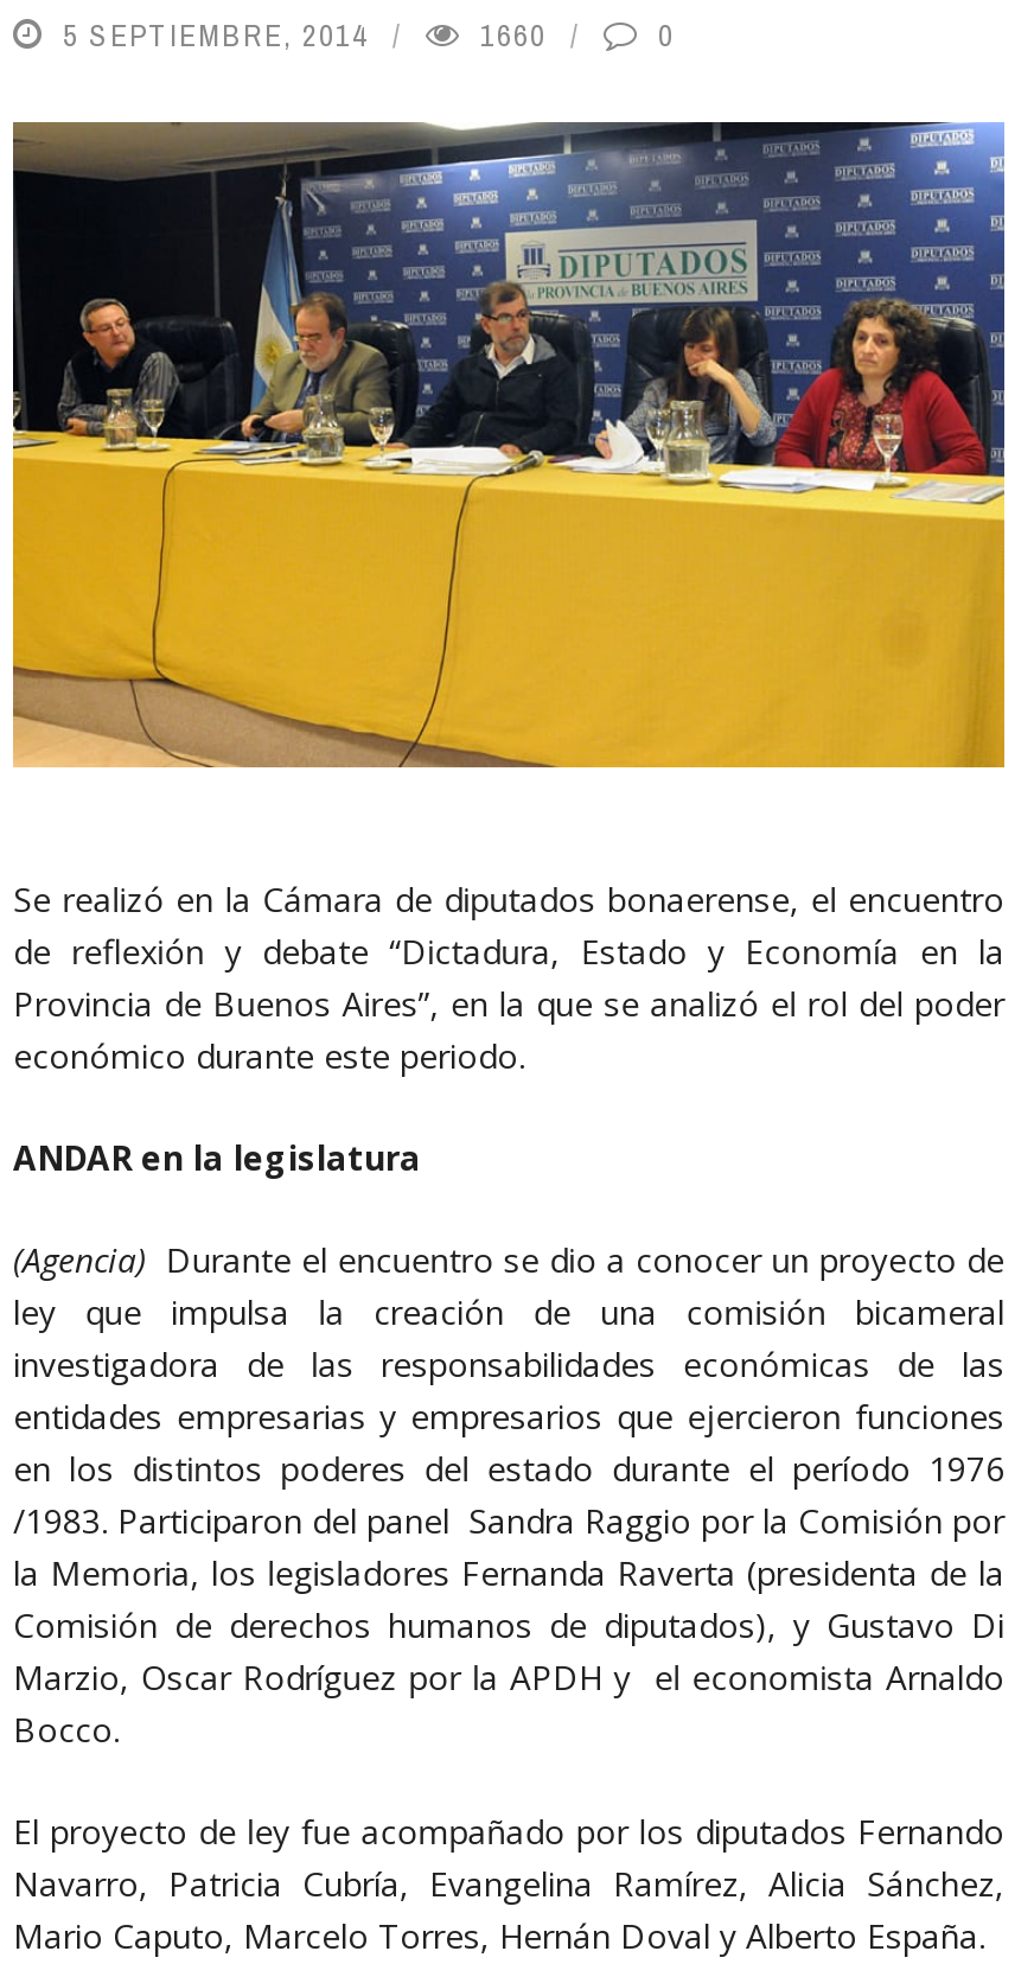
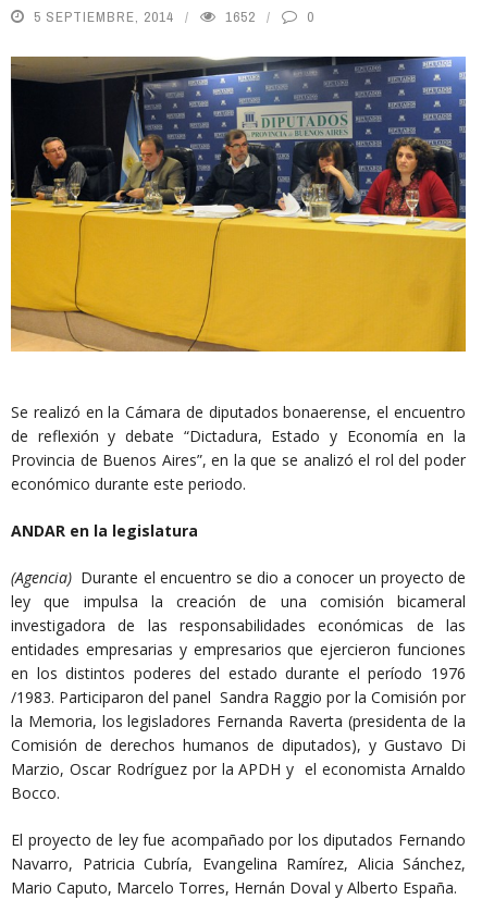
[480,17,547,57] 1660 -> [225,8,256,27] 1652

